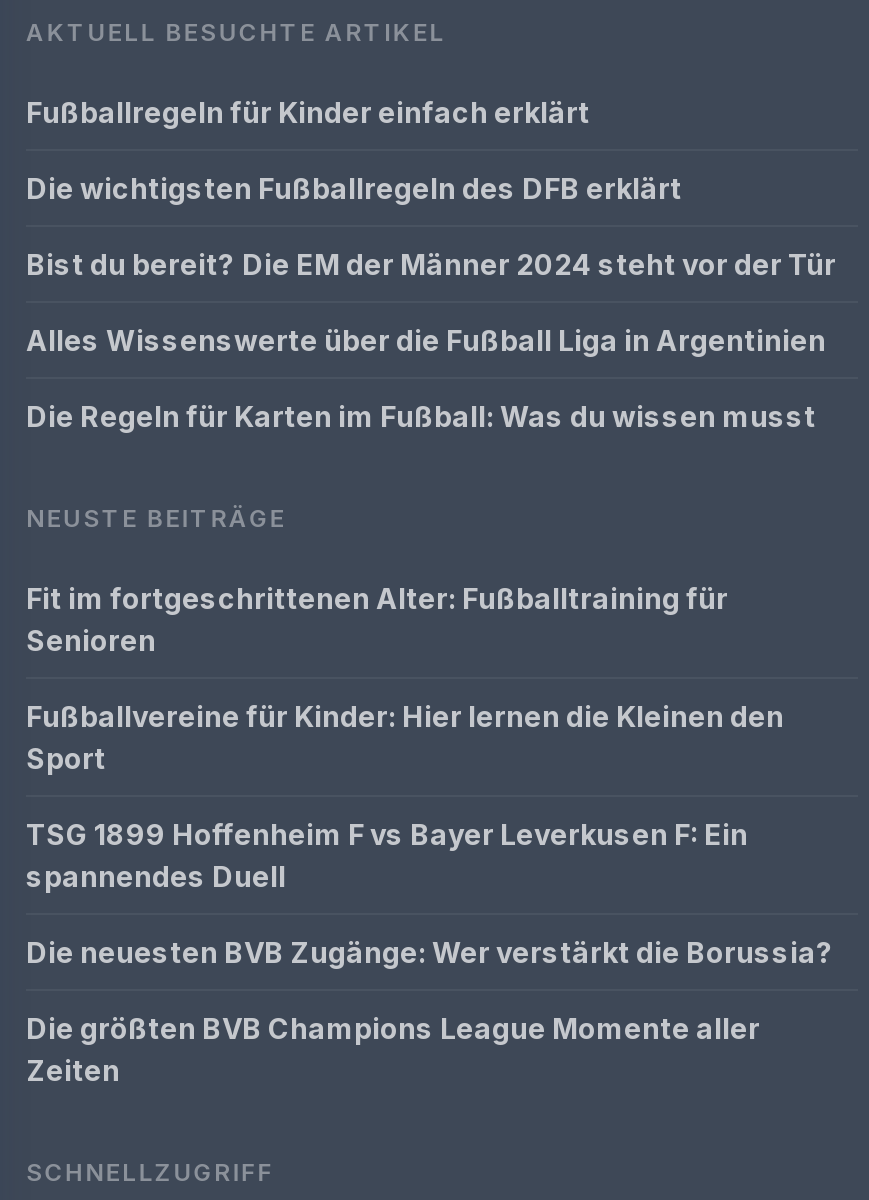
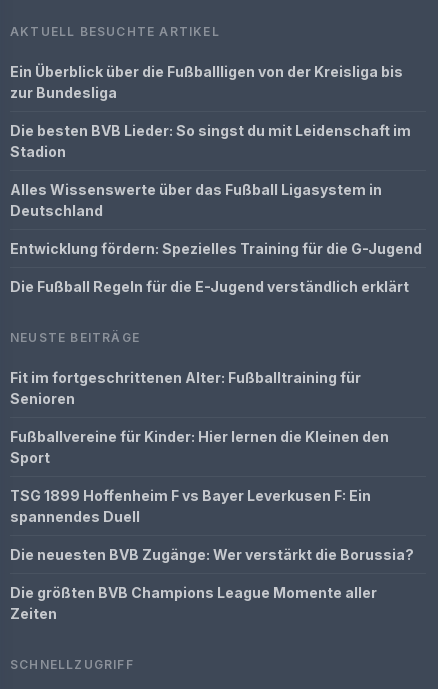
[26,95,590,129] Fußballregeln für Kinder einfach erklärt -> [10,63,403,101] Ein Überblick über die Fußballligen von der Kreisliga bis | zur Bundesliga
[26,171,682,205] Die wichtigsten Fußballregeln des DFB erklärt -> [10,122,411,160] Die besten BVB Lieder: So singst du mit Leidenschaft im | Stadion
[26,247,836,281] Bist du bereit? Die EM der Männer 2024 steht vor der Tür -> [10,181,382,219] Alles Wissenswerte über das Fußball Ligasystem in | Deutschland
[26,323,826,357] Alles Wissenswerte über die Fußball Liga in Argentinien -> [10,240,422,257] Entwicklung fördern: Spezielles Training für die G-Jugend
[26,399,816,433] Die Regeln für Karten im Fußball: Was du wissen musst -> [10,278,409,295] Die Fußball Regeln für die E-Jugend verständlich erklärt

